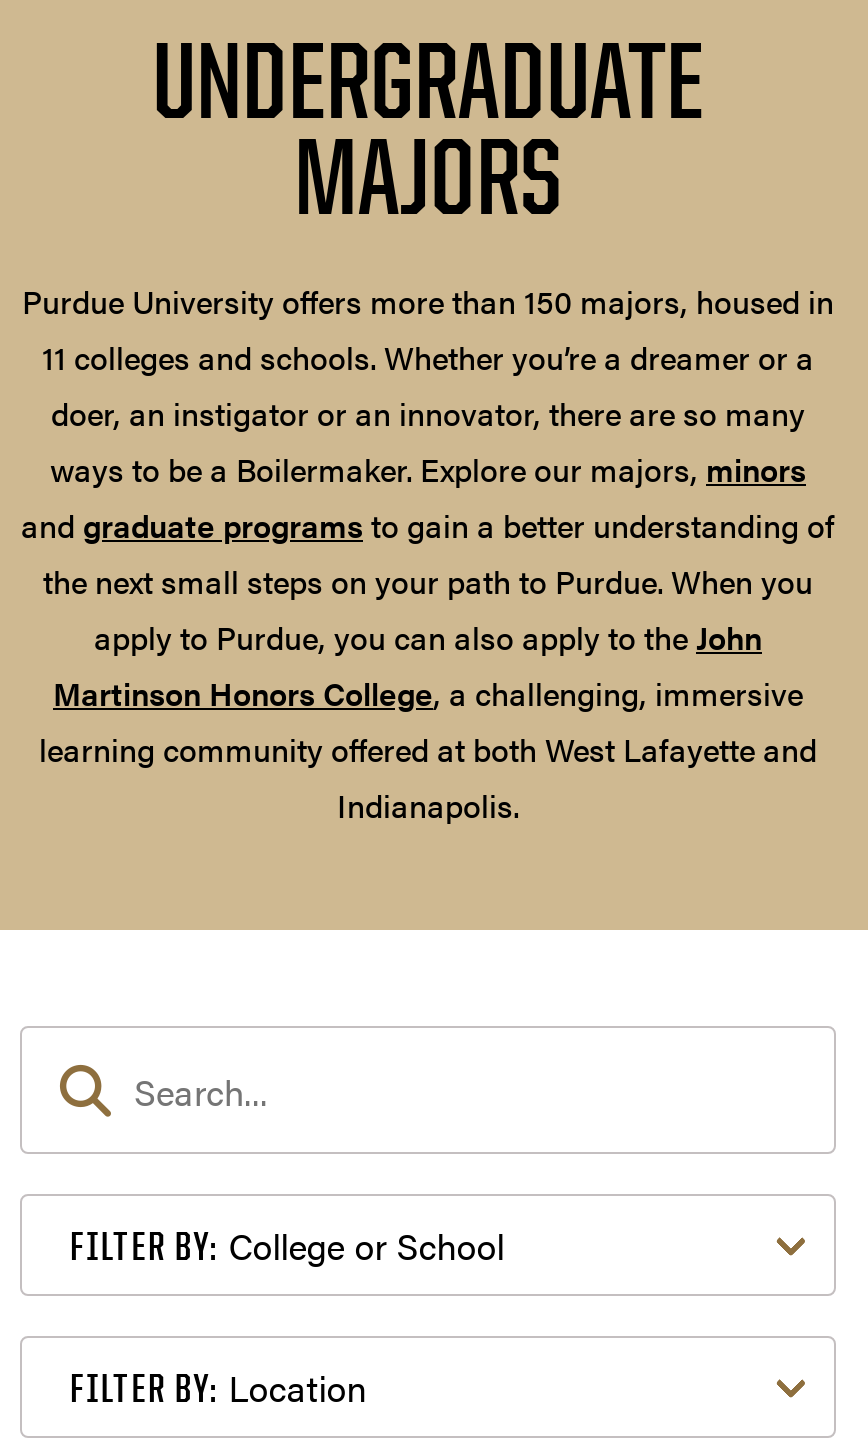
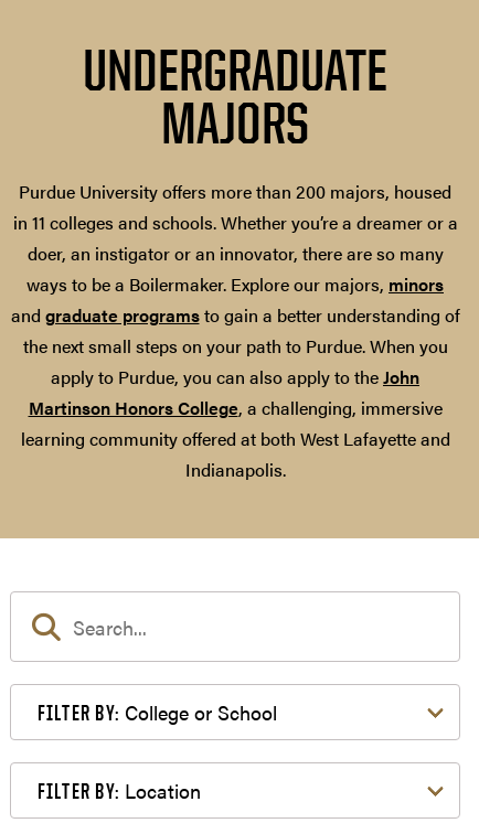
[22,278,834,380] Purdue University offers more than 150 majors, housed in | 11 colleges and schools. Whether you’re a dreamer or a -> [13,179,457,235] Purdue University offers more than 200 majors, housed | in 11 colleges and schools. Whether you’re a dreamer or a

